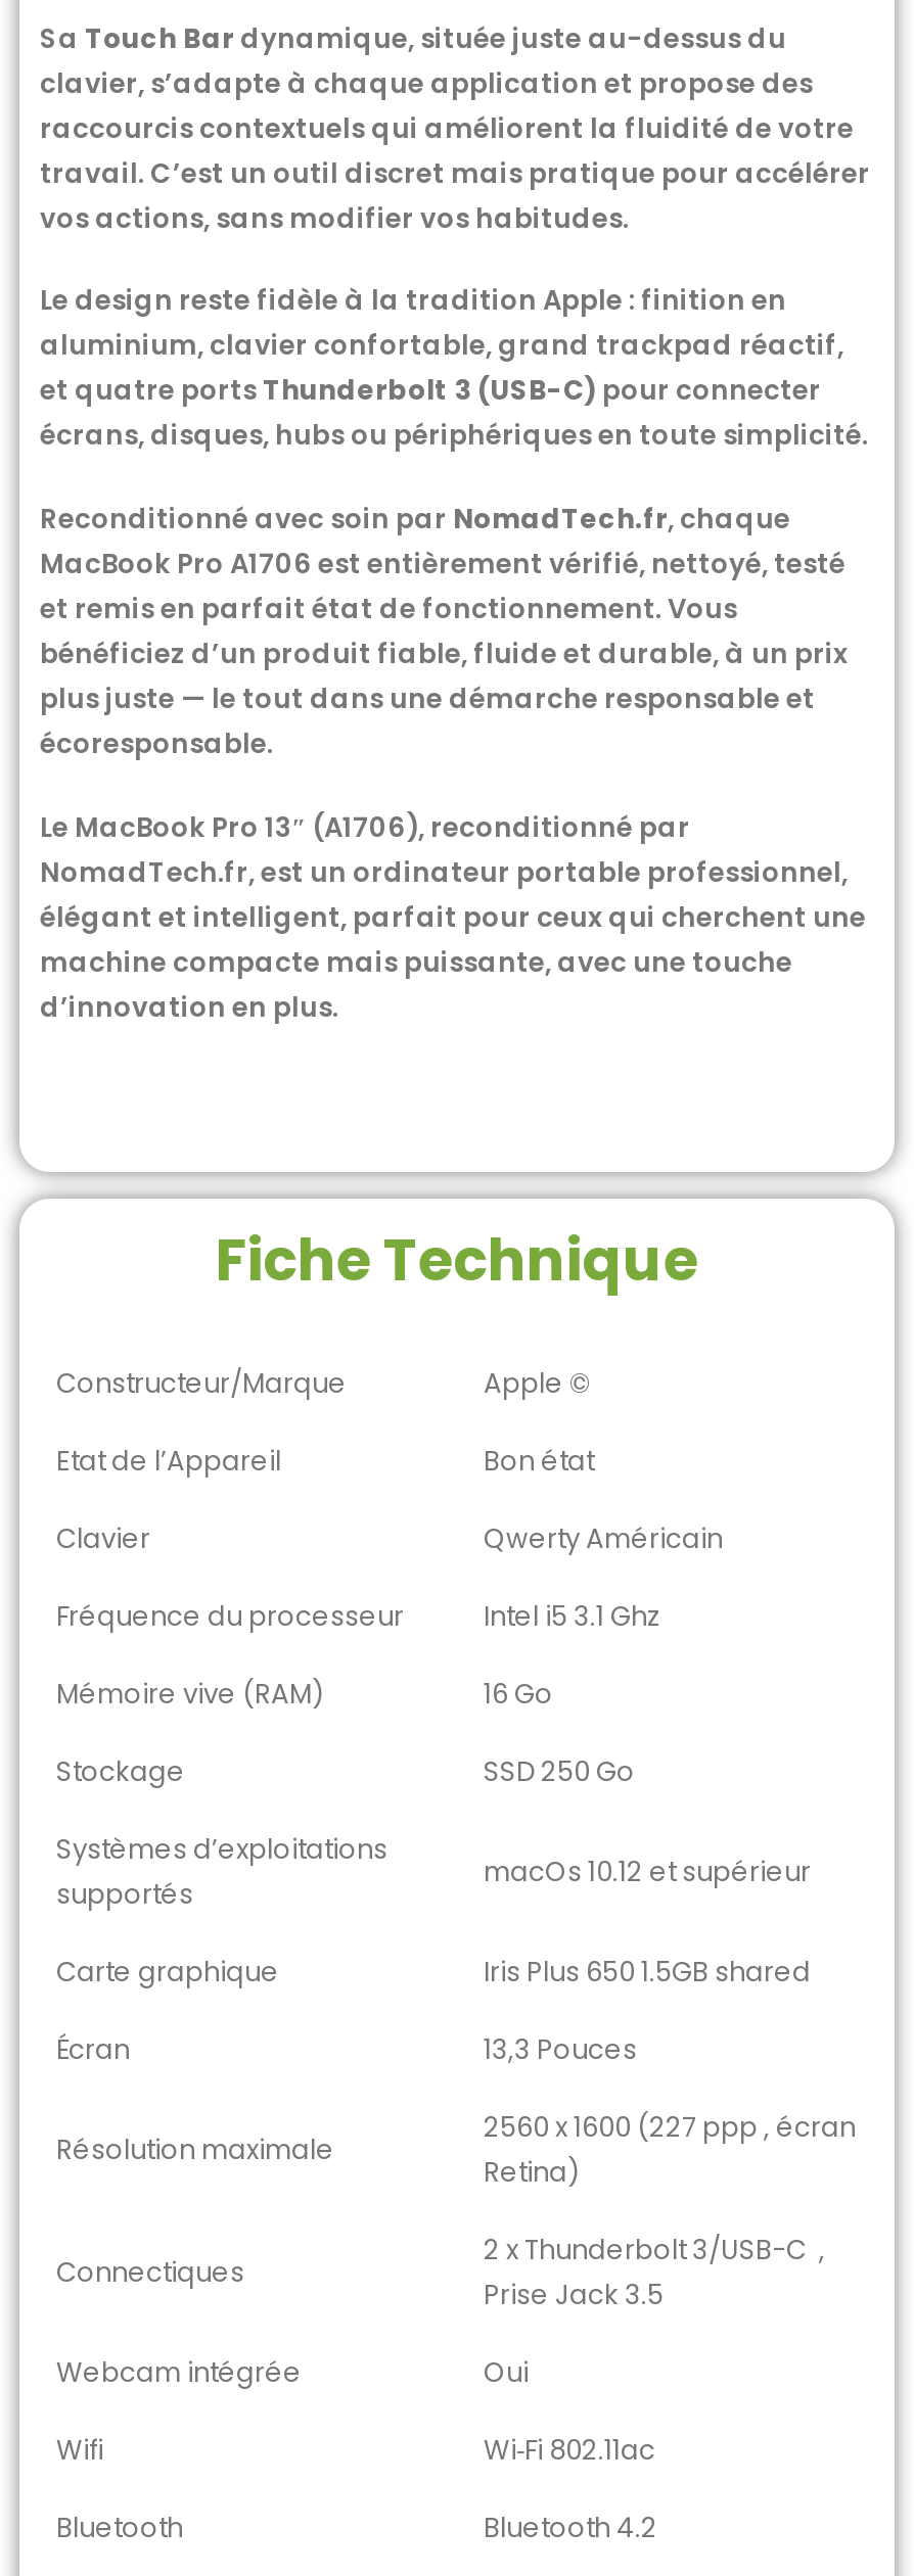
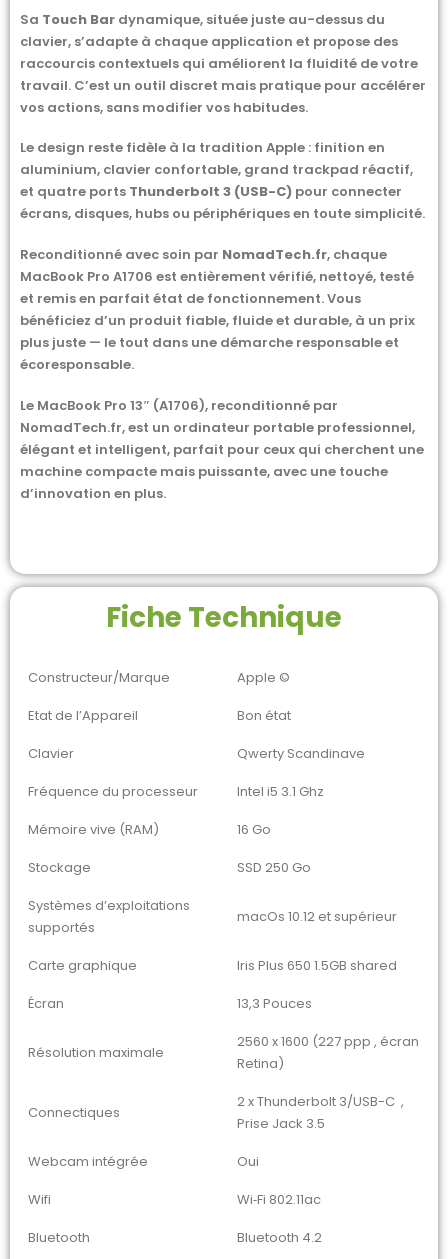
[484,1518,723,1557] Qwerty Américain -> [237,743,365,762] Qwerty Scandinave

